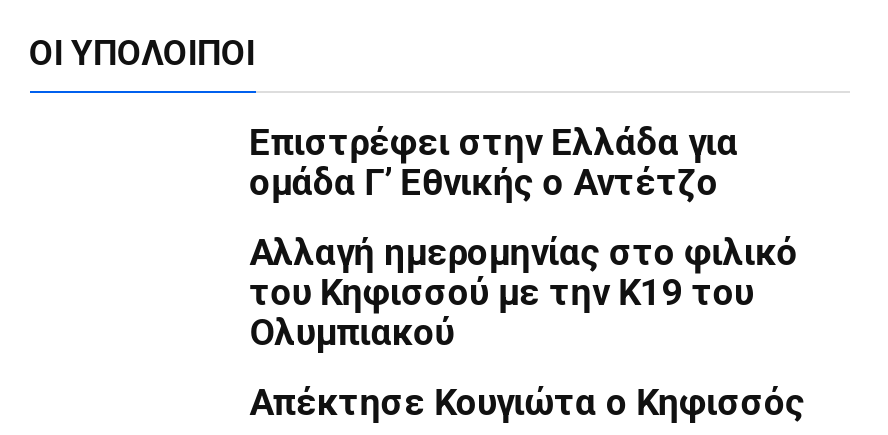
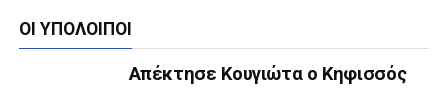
[249,121,798,353] Επιστρέφει στην Ελλάδα για | ομάδα Γ’ Εθνικής ο Αντέτζο | Αλλαγή ημερομηνίας στο φιλικό | του Κηφισσού με την Κ19 του | Ολυμπιακού -> none

